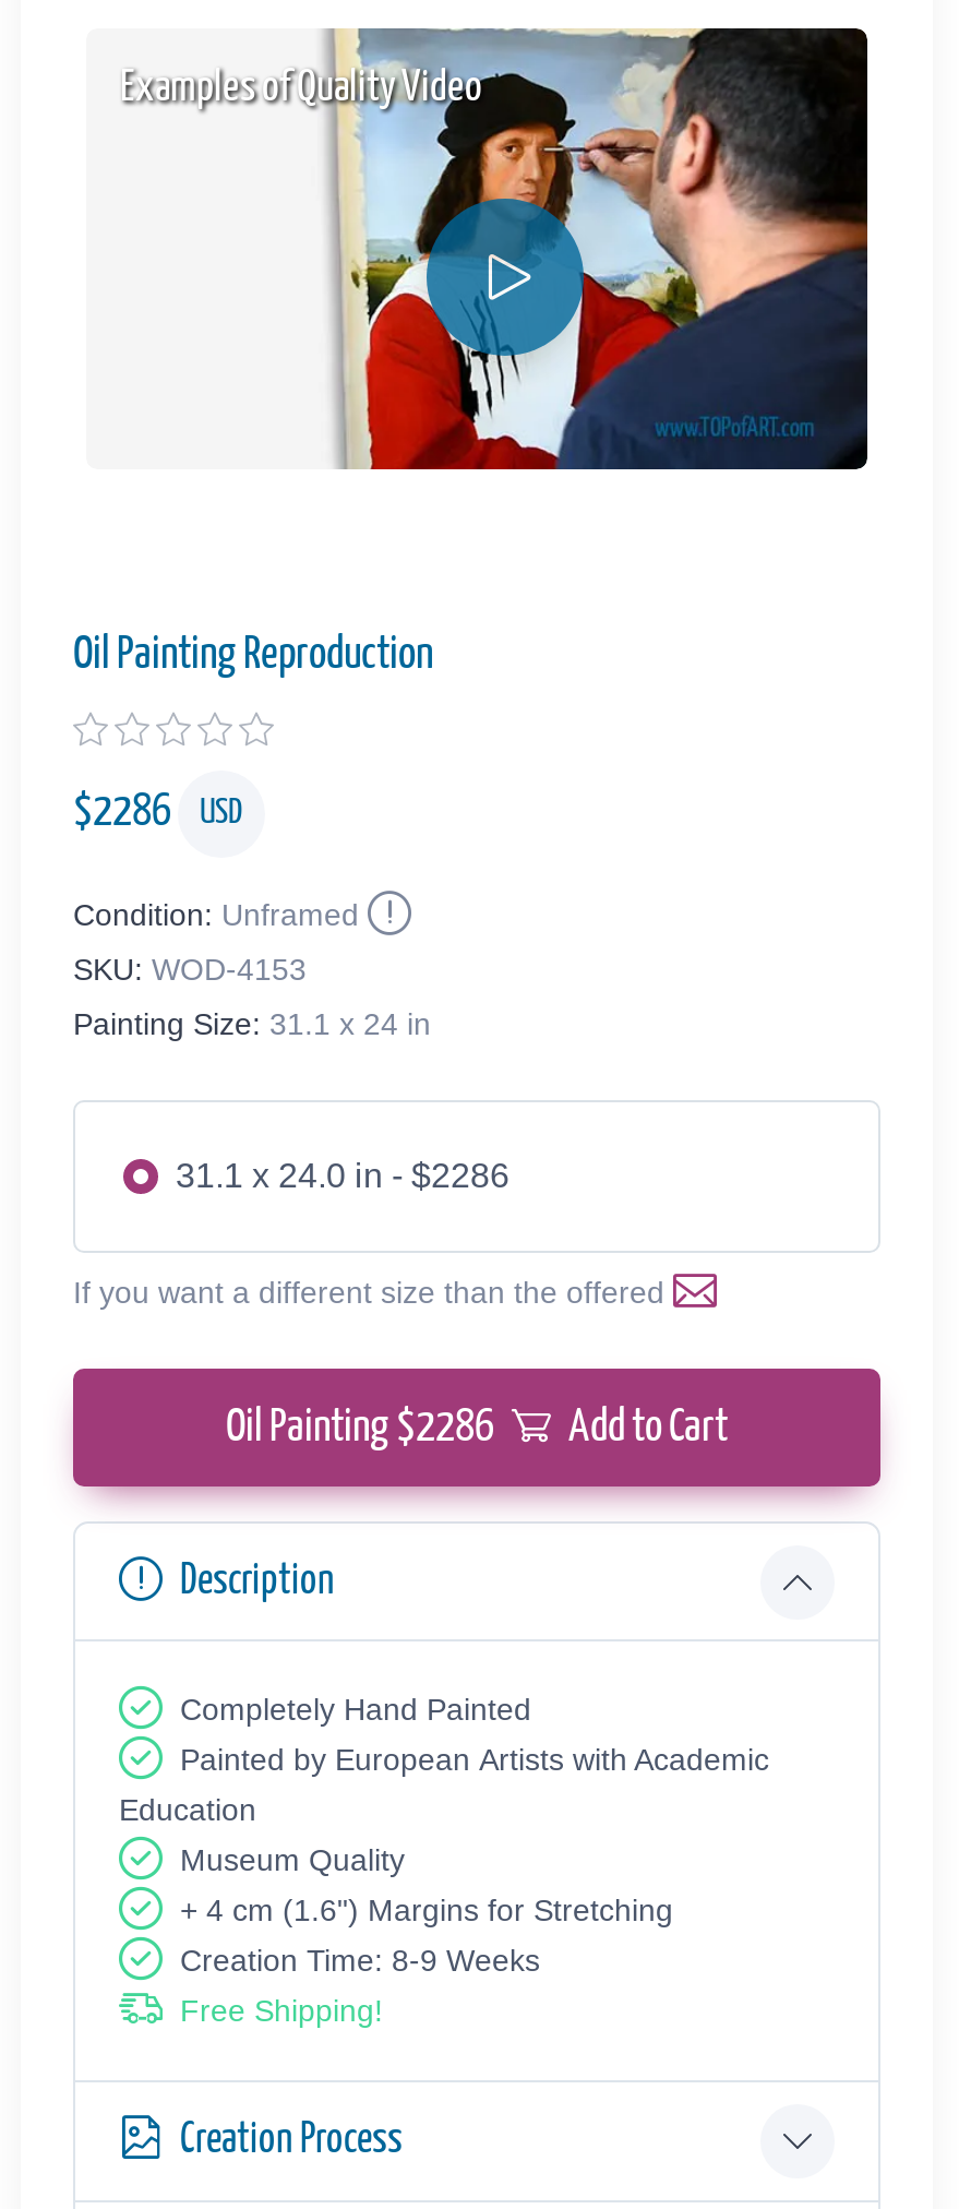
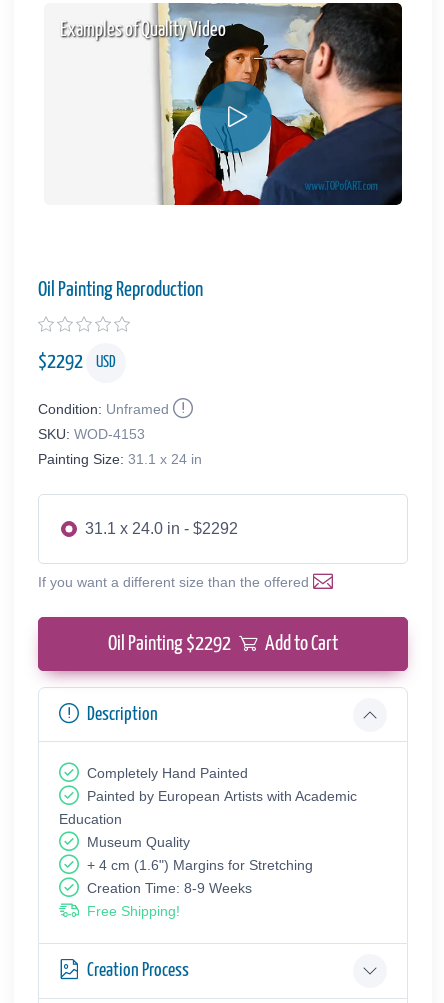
[73,790,243,834] $2286 USD -> [38,352,116,372] $2292 USD
[176,1156,510,1193] 31.1 x 24.0 in - $2286 -> [85,520,238,537] 31.1 x 24.0 in - $2292
[226,1405,728,1449] Oil Painting $2286 Add to Cart -> [108,634,338,654] Oil Painting $2292 Add to Cart

